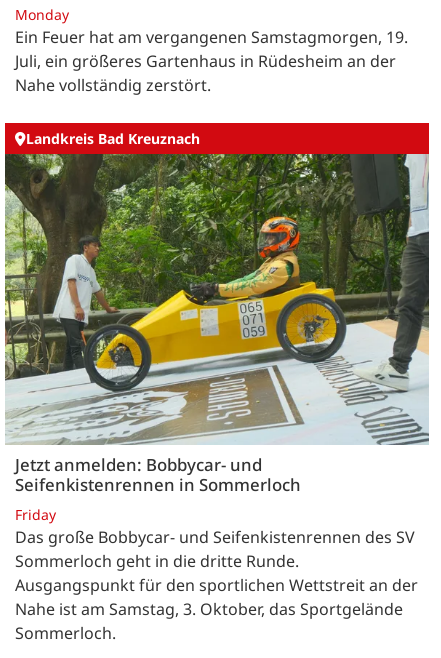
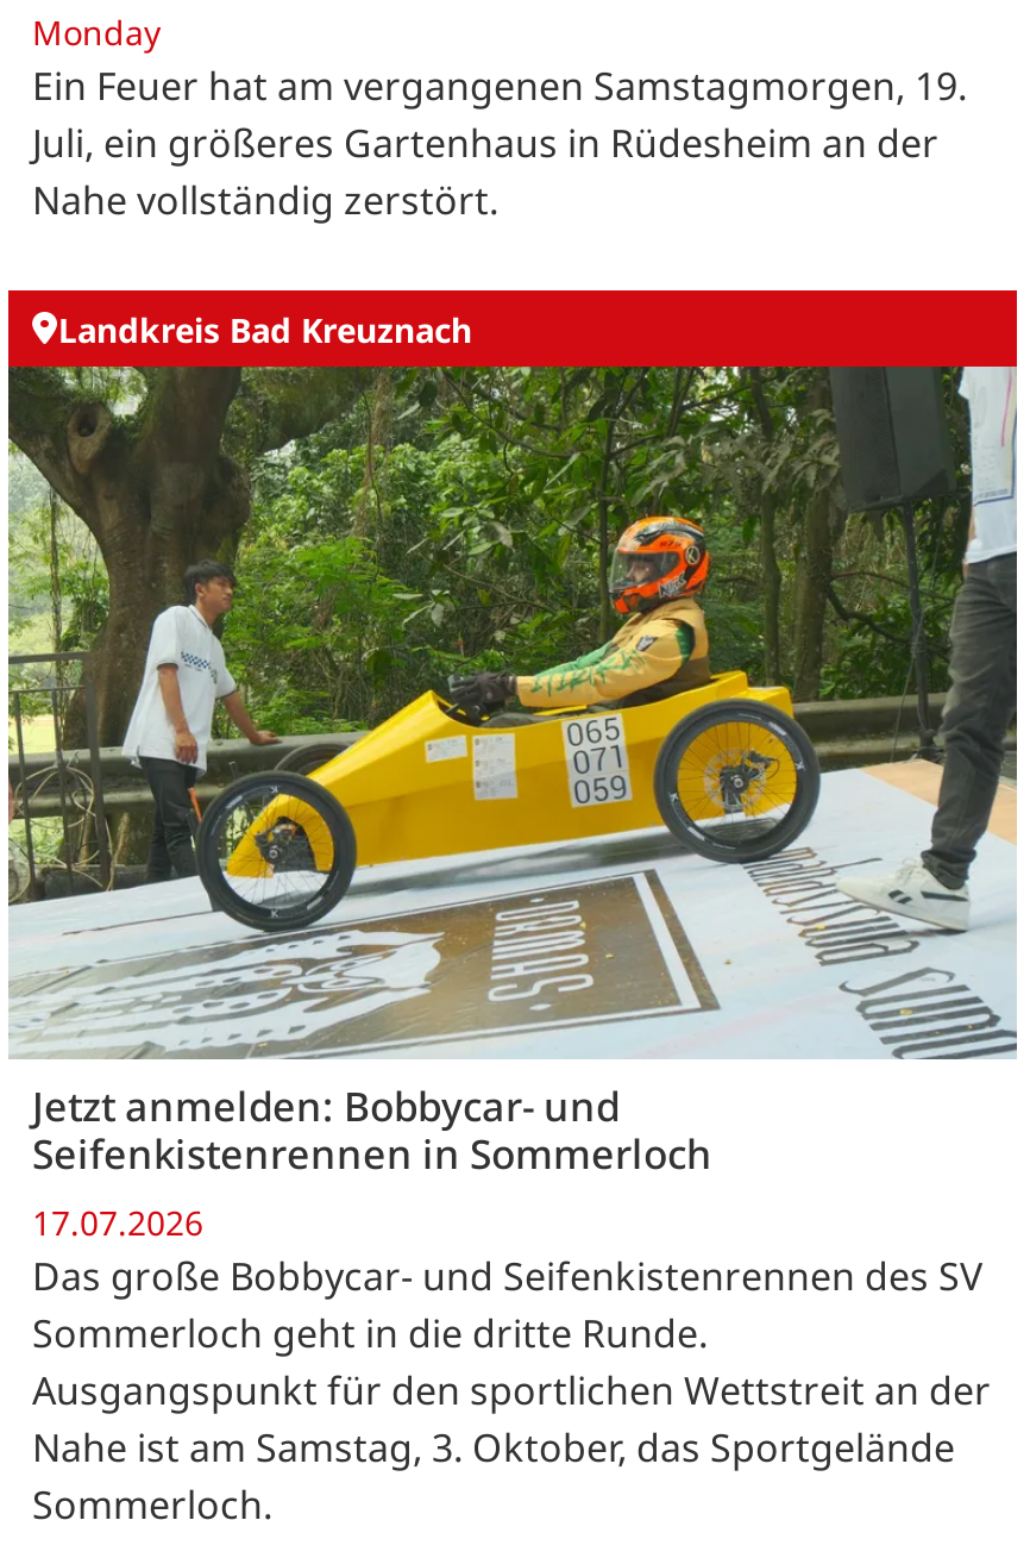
[15,505,56,524] Friday -> [32,1200,203,1245] 17.07.2026

